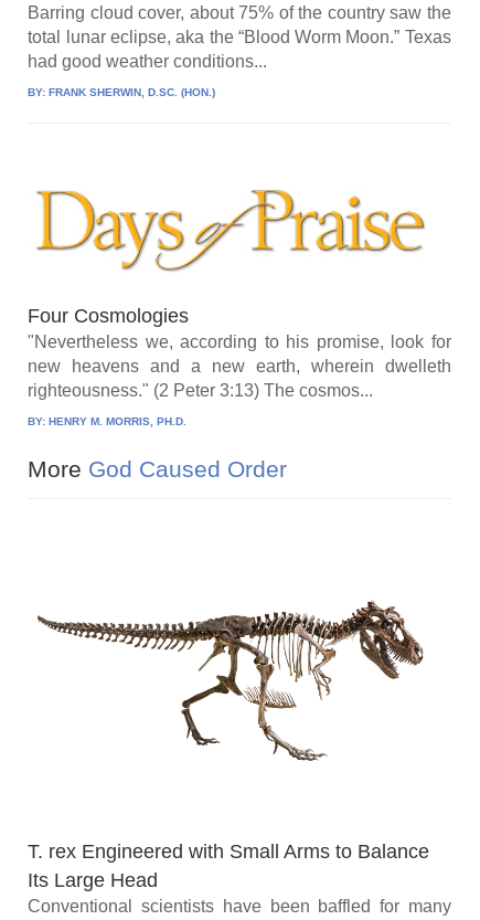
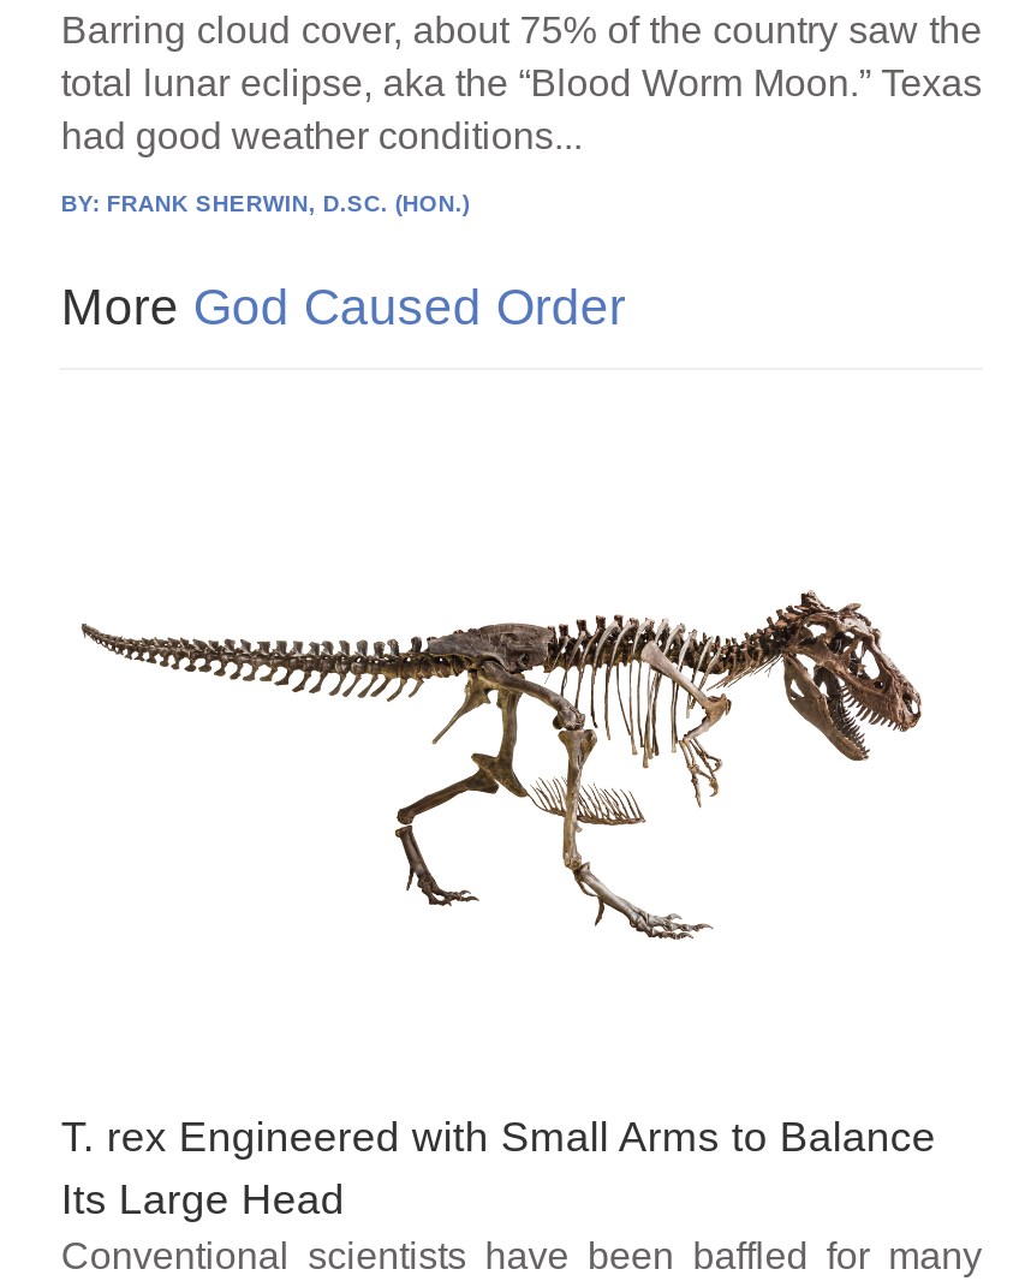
[28,189,451,428] [image] | Four Cosmologies | "Nevertheless we, according to his promise, look for | new heavens and a new earth, wherein dwelleth | righteousness." (2 Peter 3:13) The cosmos... | BY: HENRY M. MORRIS, PH.D. -> none

